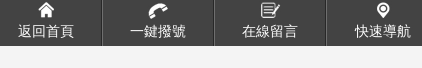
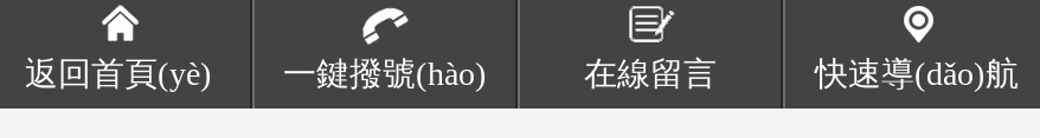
[17,24,186,39] 返回首頁 | 一鍵撥號 -> [25,57,487,92] 返回首頁(yè) | 一鍵撥號(hào)
[354,24,410,39] 快速導航 -> [815,57,1019,92] 快速導(dǎo)航

